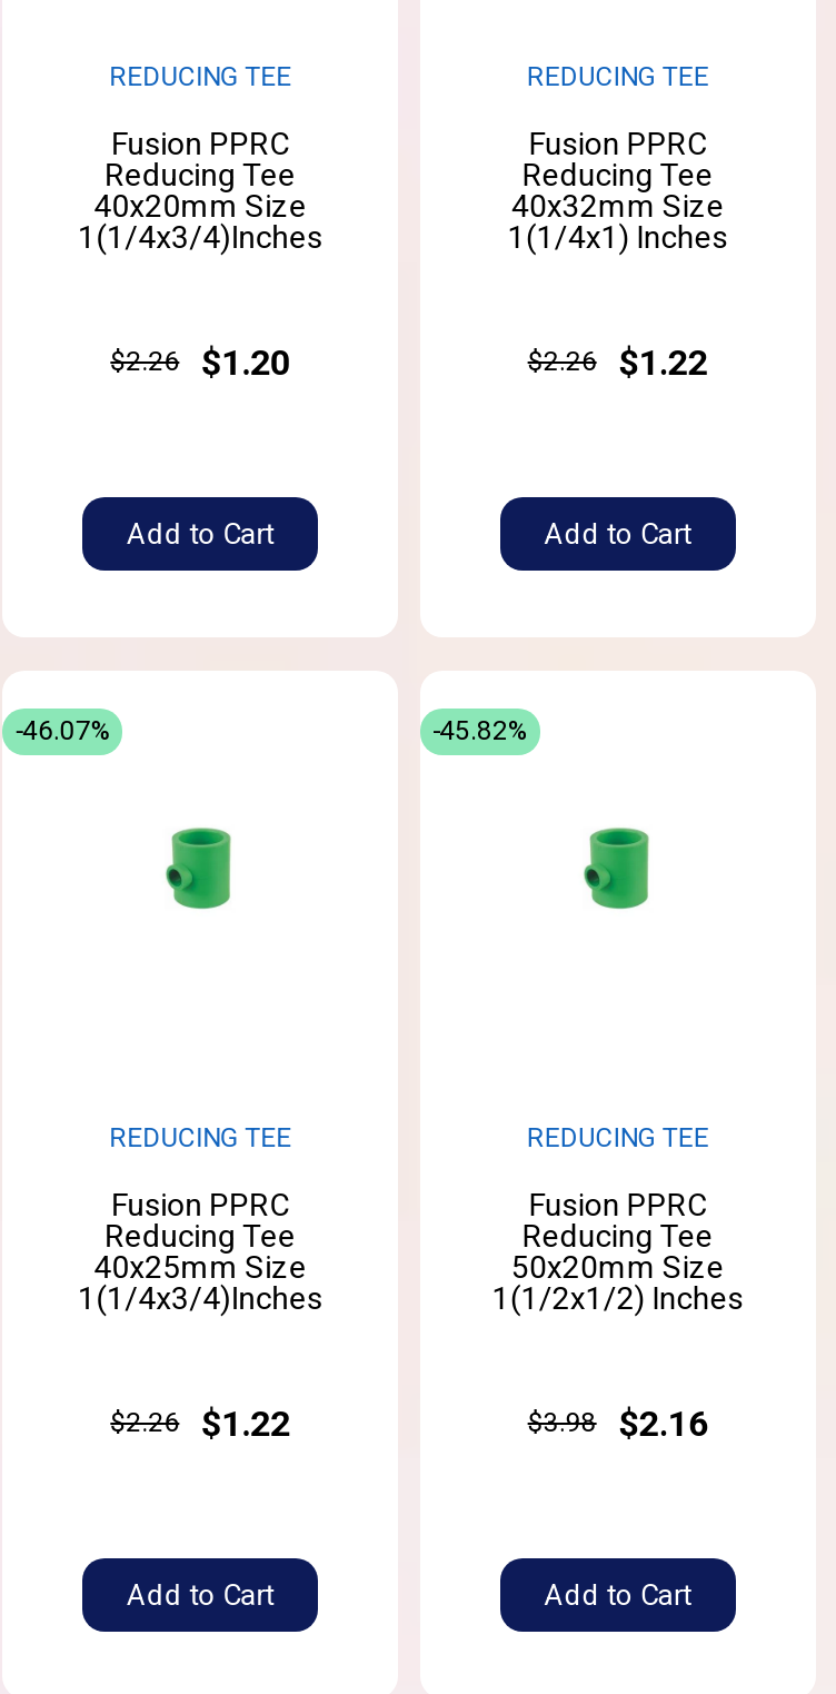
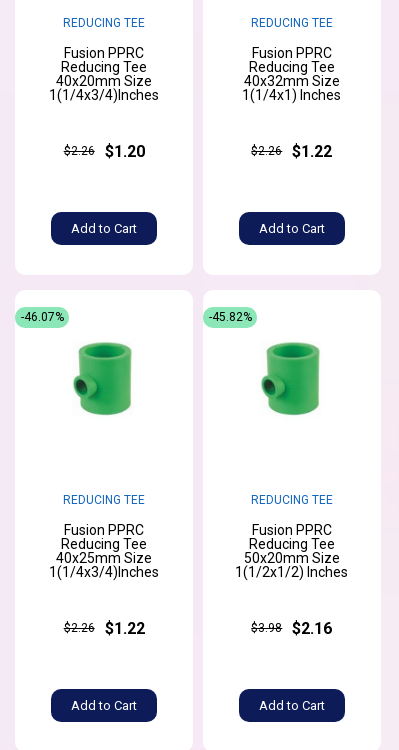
[131,789,260,949] [image] -> [72,342,132,416] [image]
[549,789,678,949] [image] -> [260,342,320,416] [image]

